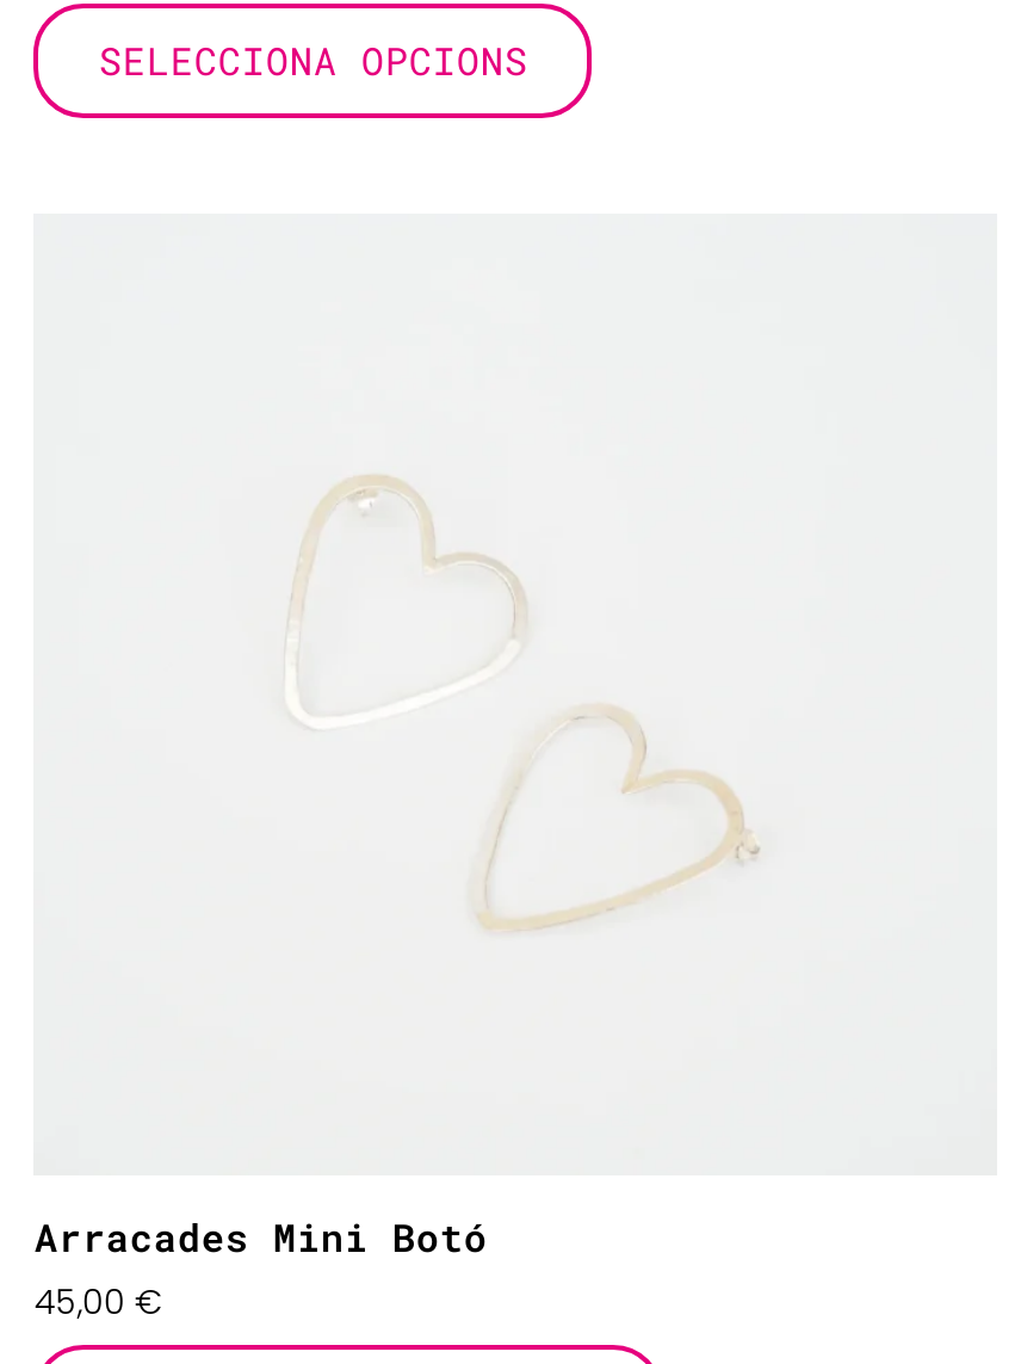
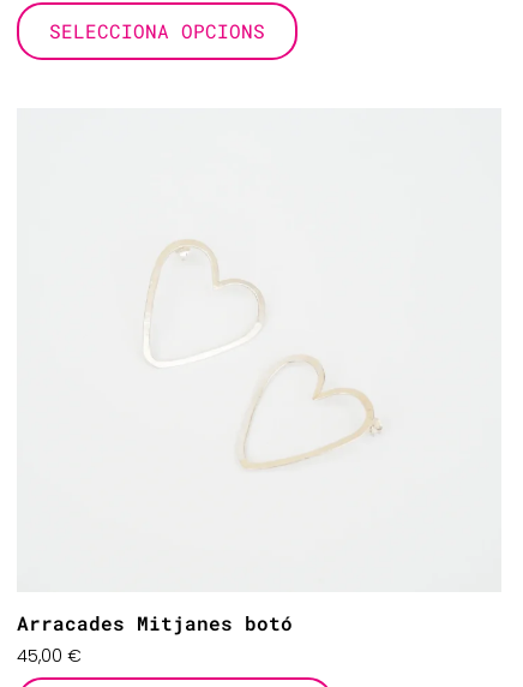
[34,1211,488,1261] Arracades Mini Botó -> [17,610,293,635] Arracades Mitjanes botó

